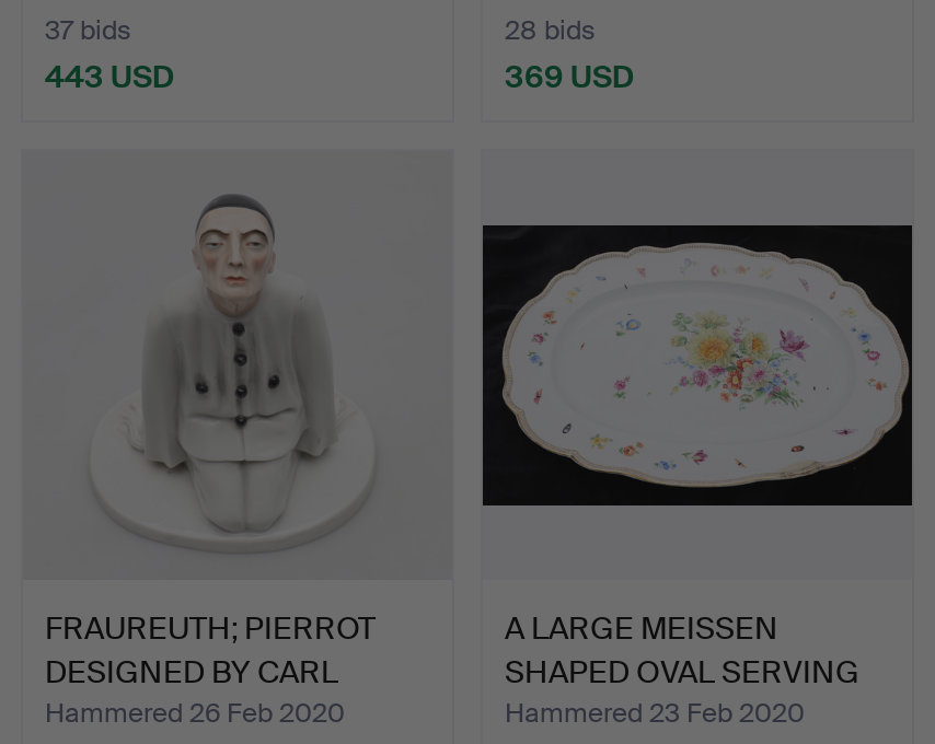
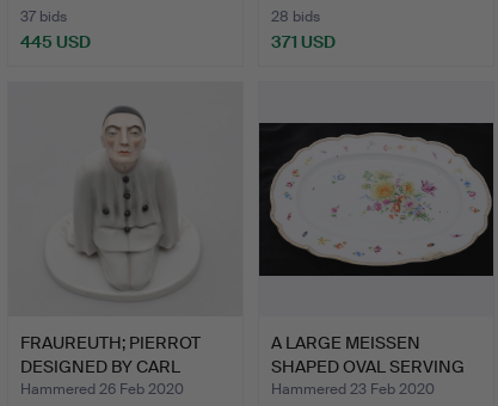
[45,57,174,96] 443 USD -> [20,31,91,52] 445 USD
[505,57,634,96] 369 USD -> [271,31,336,52] 371 USD

